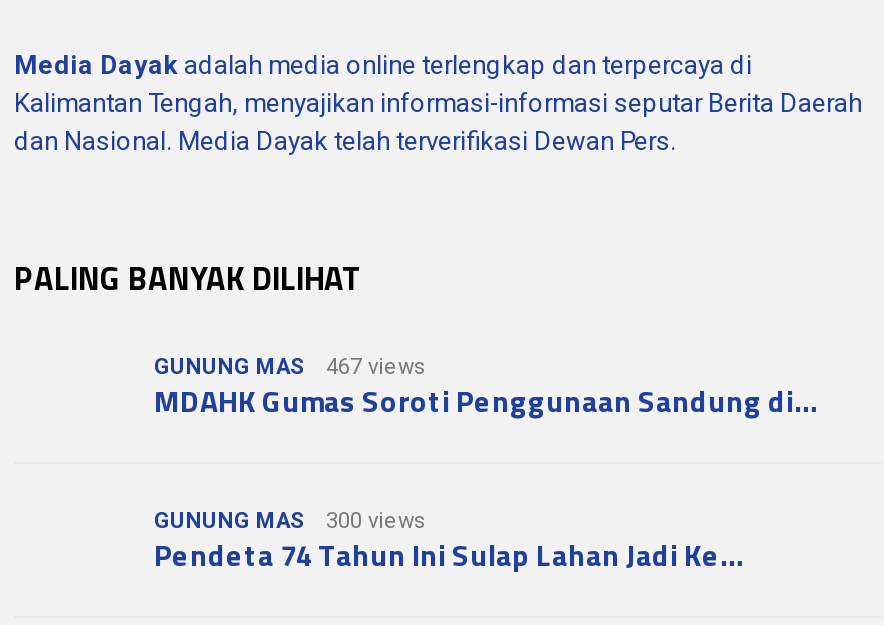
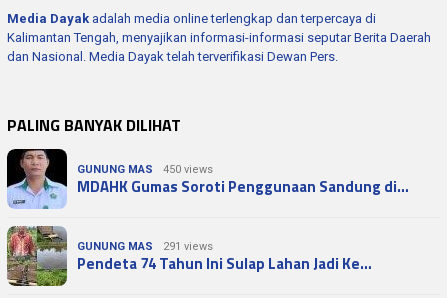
none -> [6,148,68,210] [image]
[154,354,426,380] GUNUNG MAS 467 views -> [77,163,213,176] GUNUNG MAS 450 views
none -> [6,225,68,287] [image]
[154,508,426,534] GUNUNG MAS 300 views -> [77,240,213,253] GUNUNG MAS 291 views

